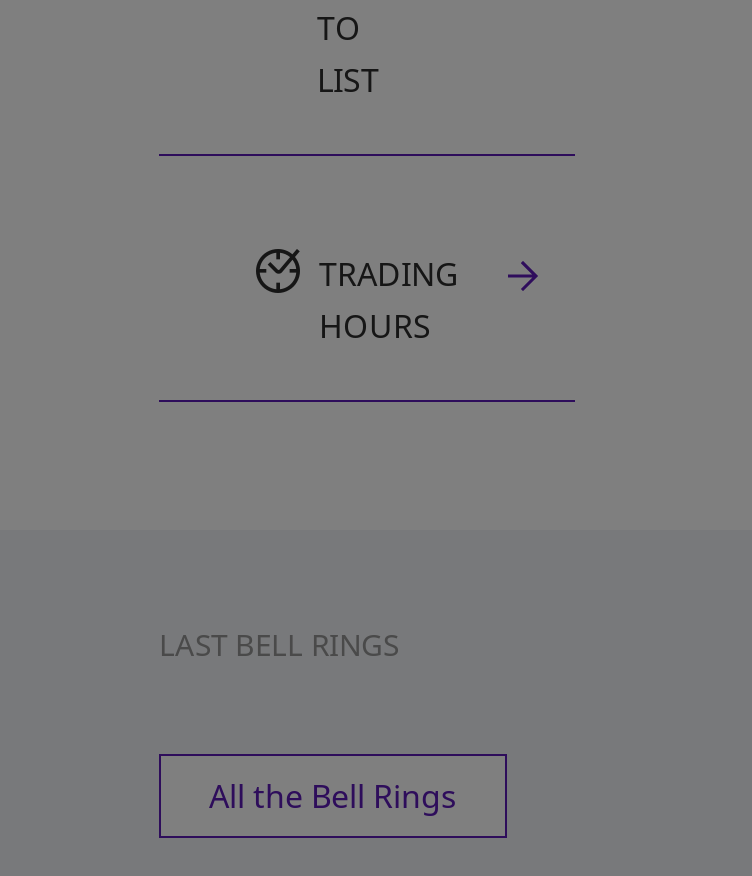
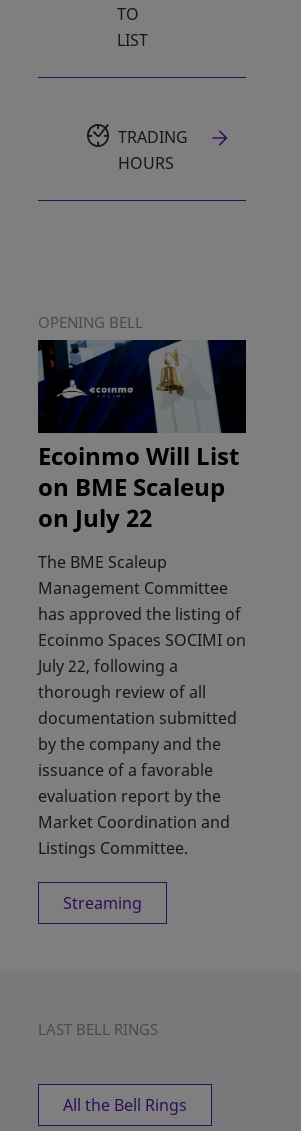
none -> [37,339,247,914] [image] | Ecoinmo Will List | on BME Scaleup | on July 22 | The BME Scaleup | Management Committee | has approved the listing of | Ecoinmo Spaces SOCIMI on | July 22, following a | thorough review of all | documentation submitted | by the company and the | issuance of a favorable | evaluation report by the | Market Coordination and | Listings Committee. | Streaming
none -> [38,312,143,332] OPENING BELL

